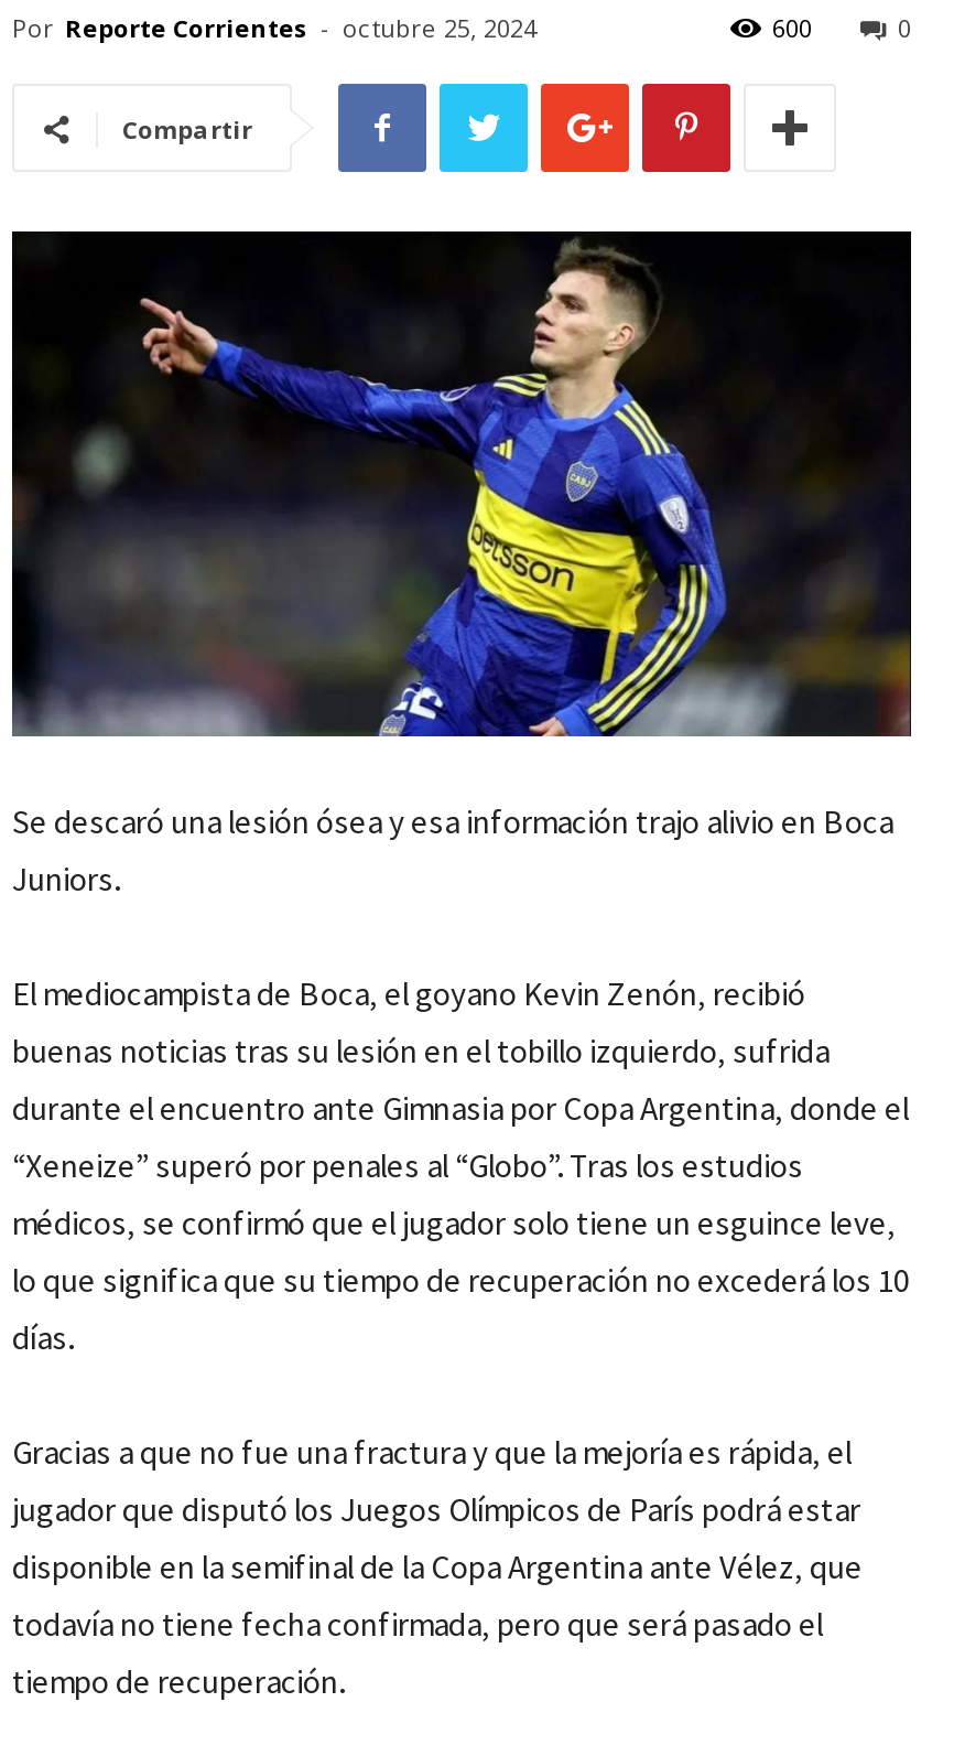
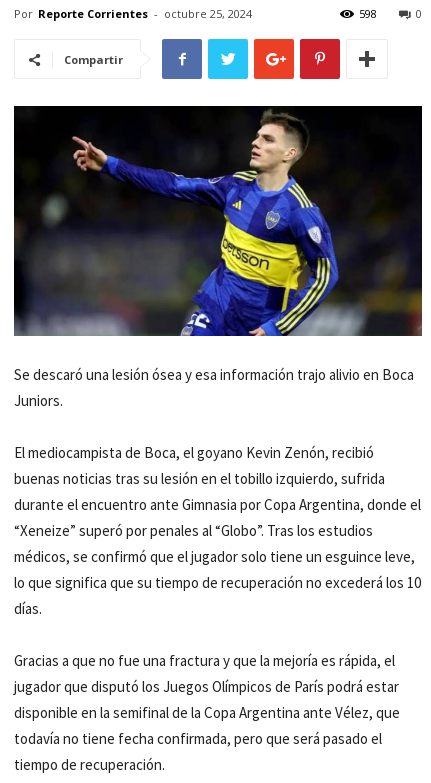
[772,11,812,44] 600 -> [359,6,377,21] 598

